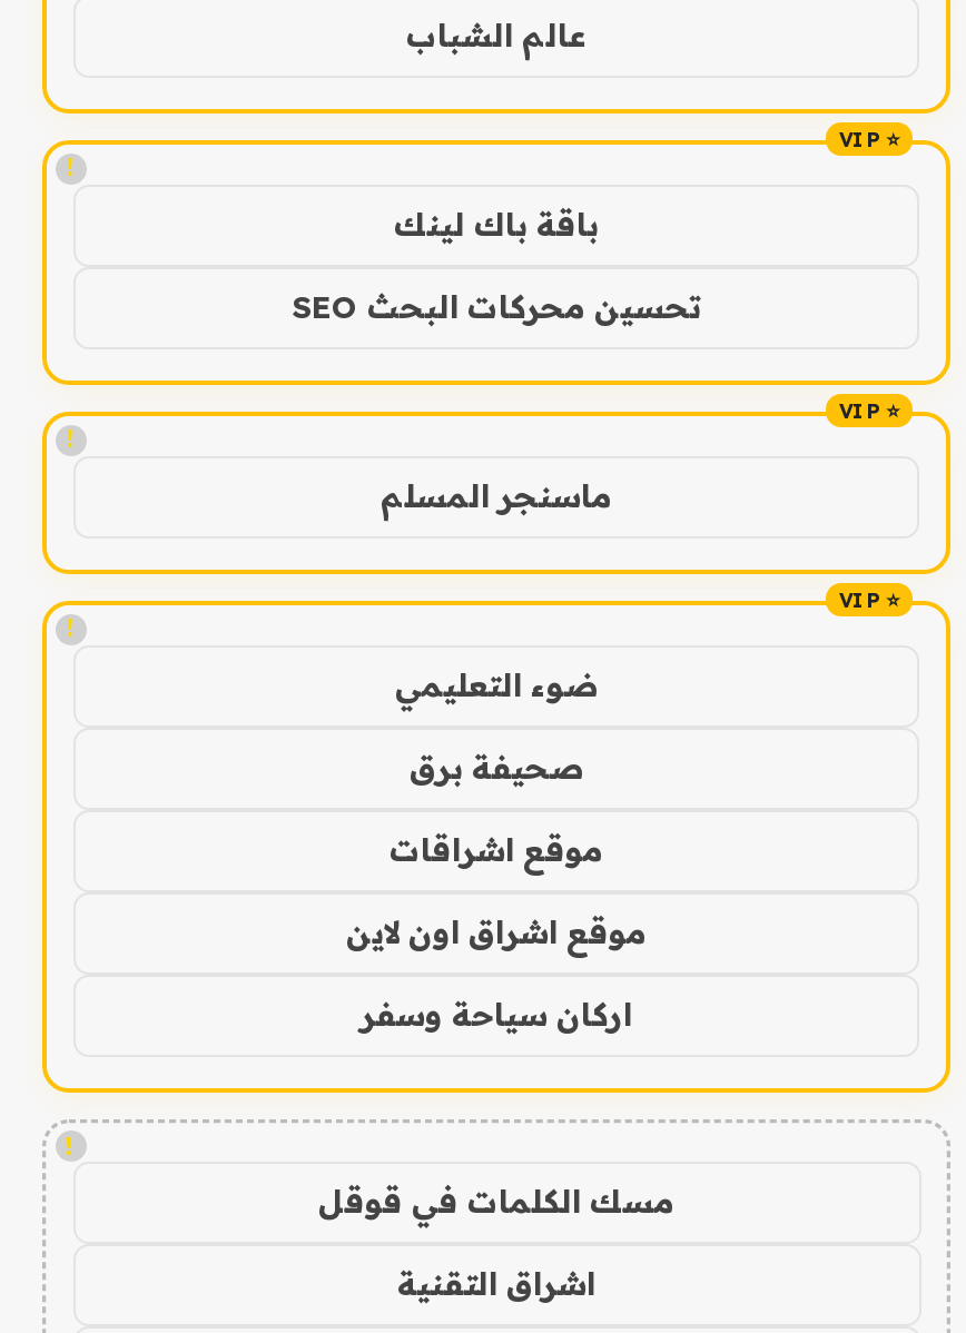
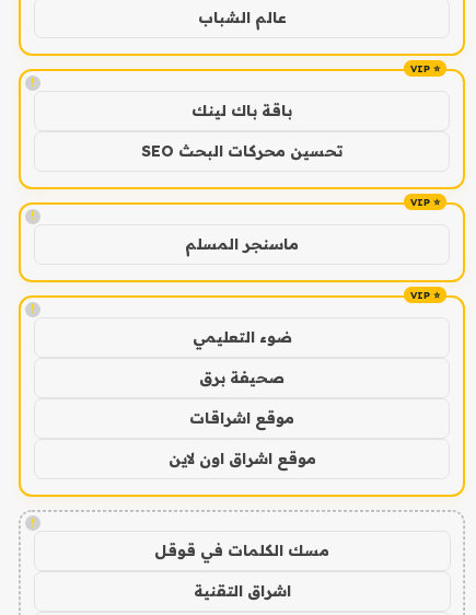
[361,994,632,1034] اركان سياحة وسفر -> none

